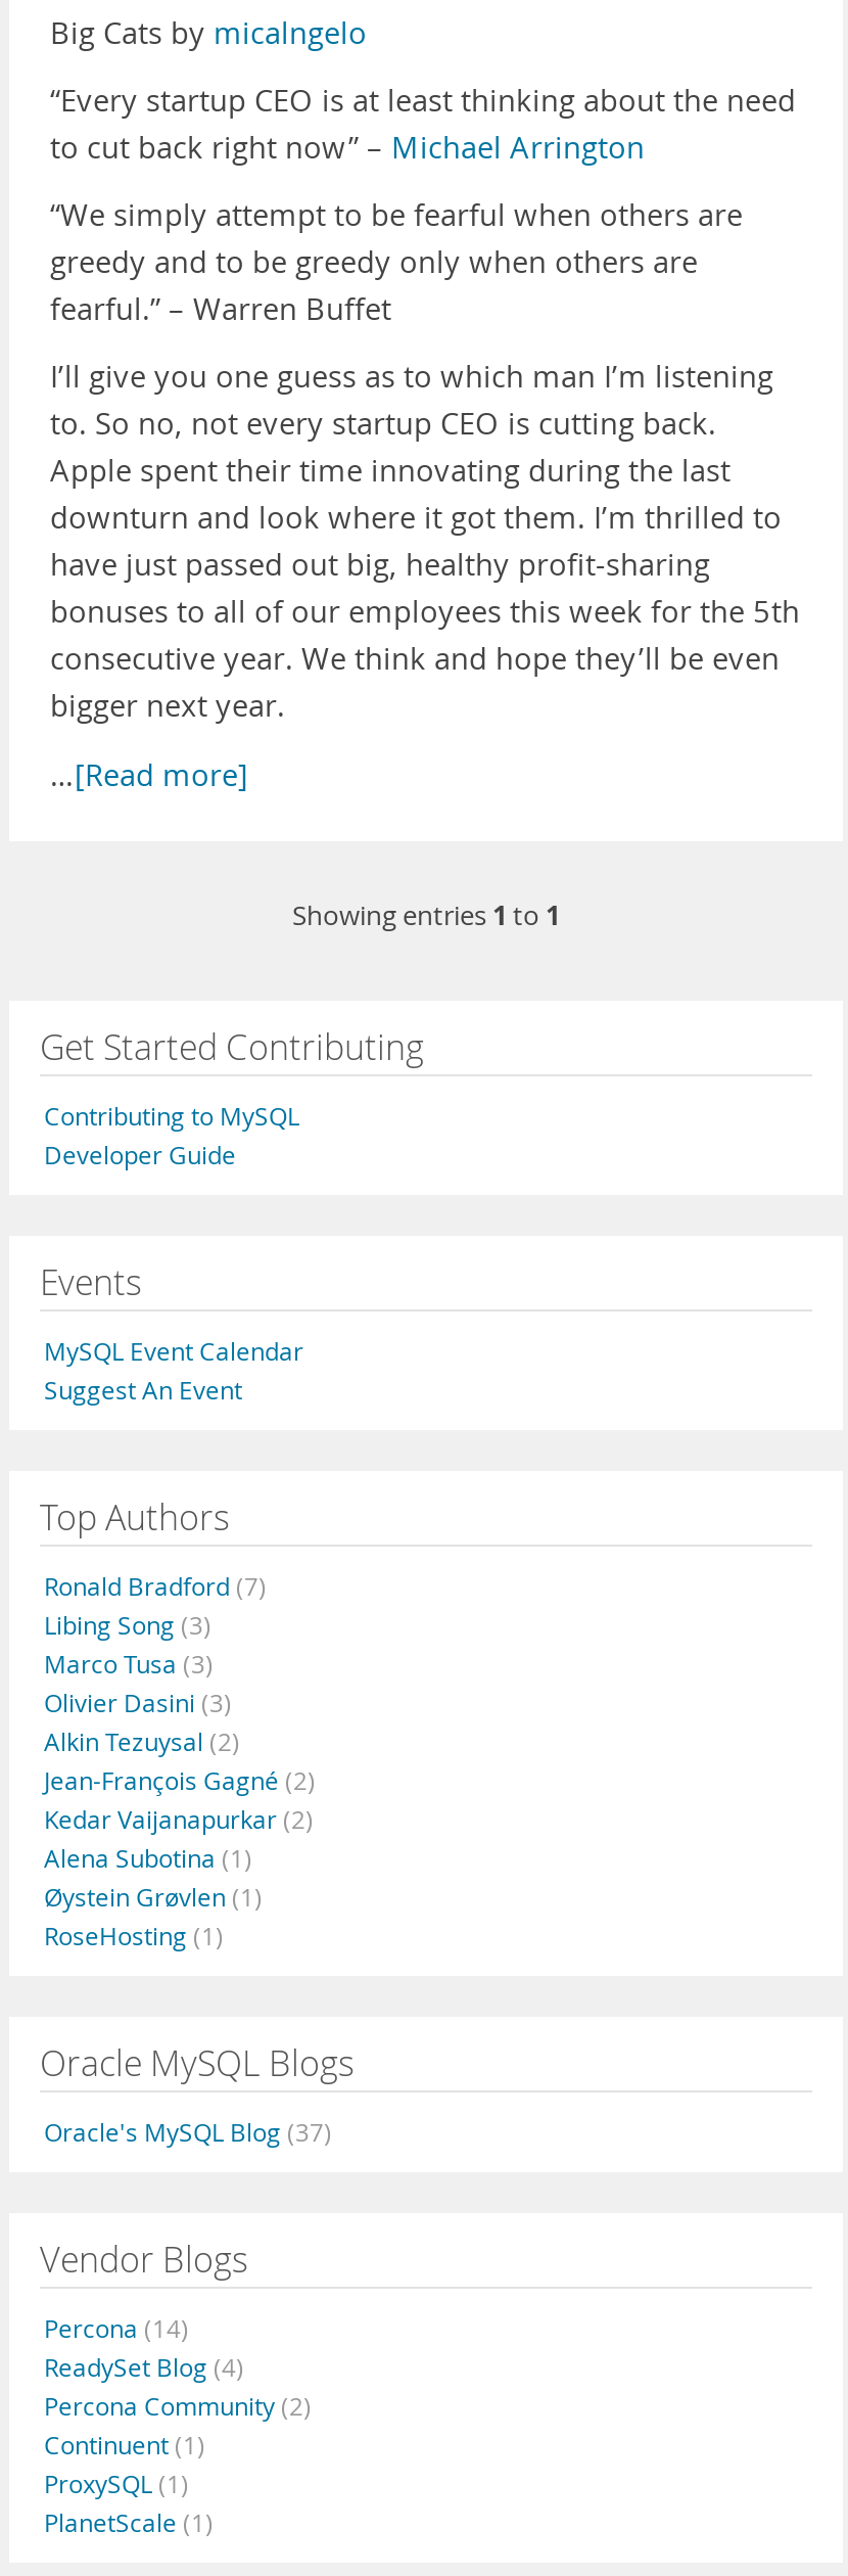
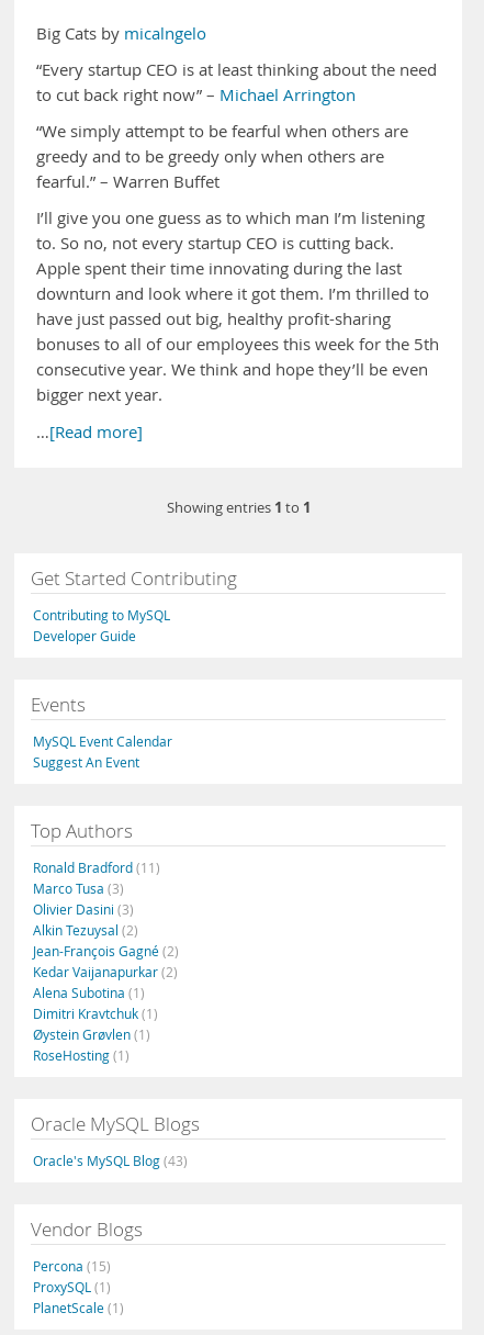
[44,1569,267,1641] Ronald Bradford (7) | Libing Song (3) -> [33,859,160,876] Ronald Bradford (11)
none -> [33,1005,158,1022] Dimitri Kravtchuk (1)
[44,2115,332,2148] Oracle's MySQL Blog (37) -> [33,1152,188,1169] Oracle's MySQL Blog (43)
[44,2311,312,2460] Percona (14) | ReadySet Blog (4) | Percona Community (2) | Continuent (1) -> [33,1257,111,1275] Percona (15)

